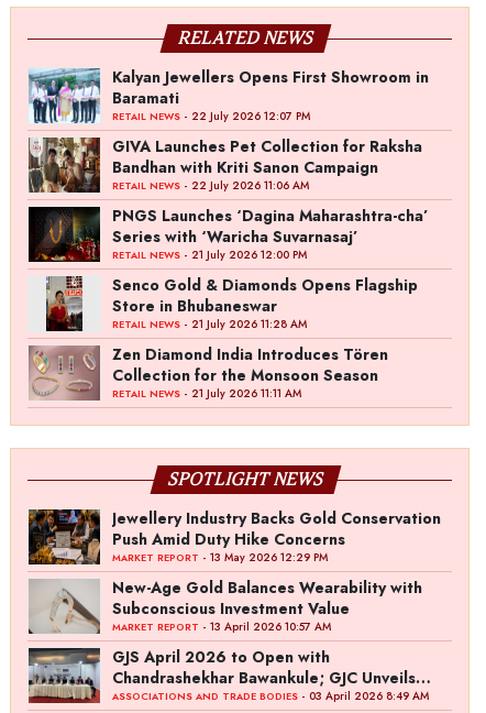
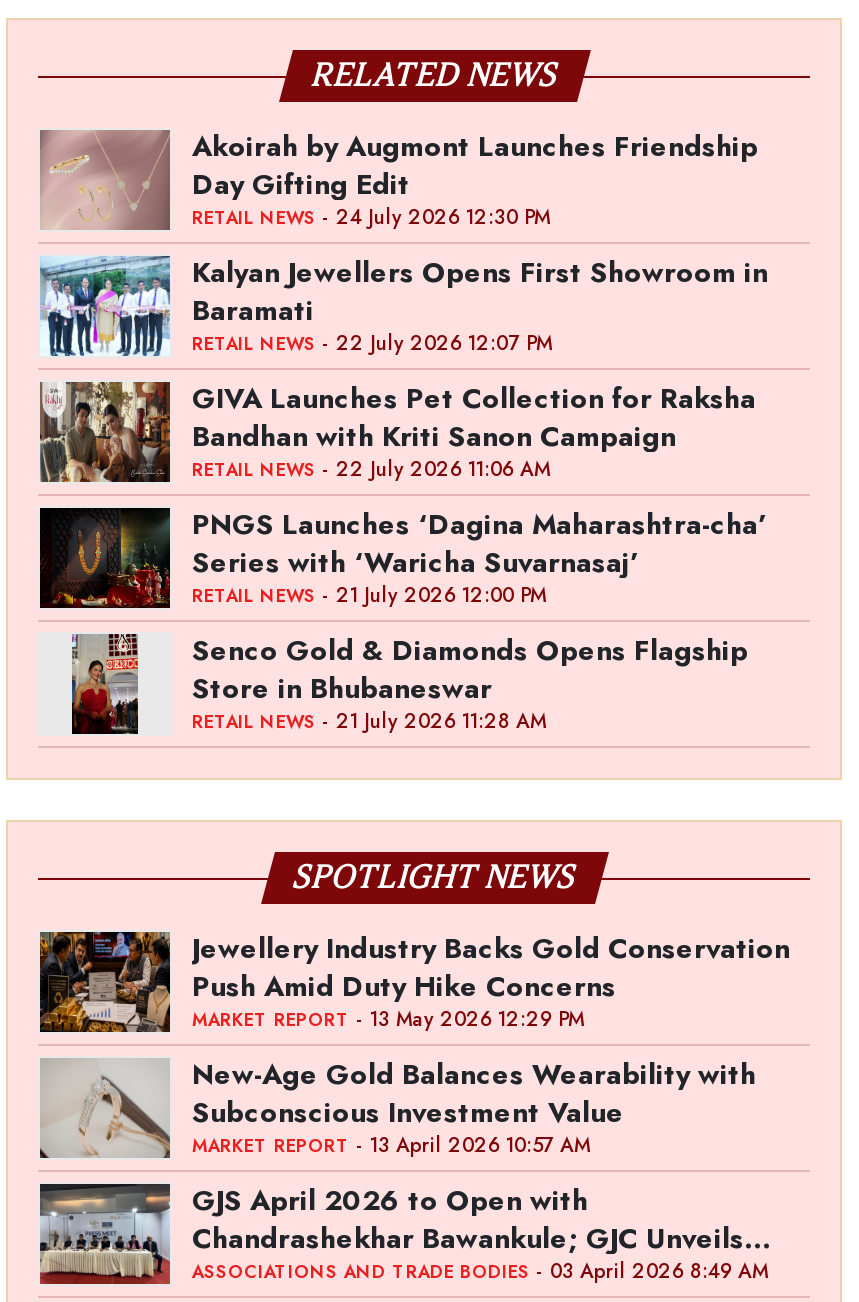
none -> [192,126,758,232] Akoirah by Augmont Launches Friendship | Day Gifting Edit | RETAIL NEWS - 24 July 2026 12:30 PM
moved [26,66,429,332] -> [36,252,768,736]: [image] | Kalyan Jewellers Opens First Showroom in | Baramati | ... | Store in Bhubaneswar | RETAIL NEWS - 21 July 2026 11:28 AM
moved [27,344,97,402] -> [38,128,164,232]: [image]
[112,343,388,402] Zen Diamond India Introduces Tören | Collection for the Monsoon Season | RETAIL NEWS - 21 July 2026 11:11 AM -> none

